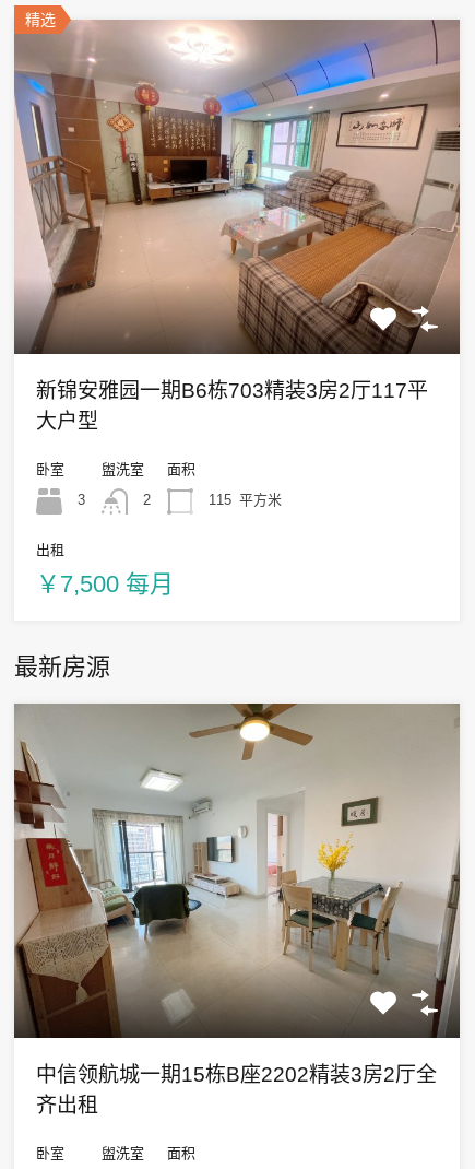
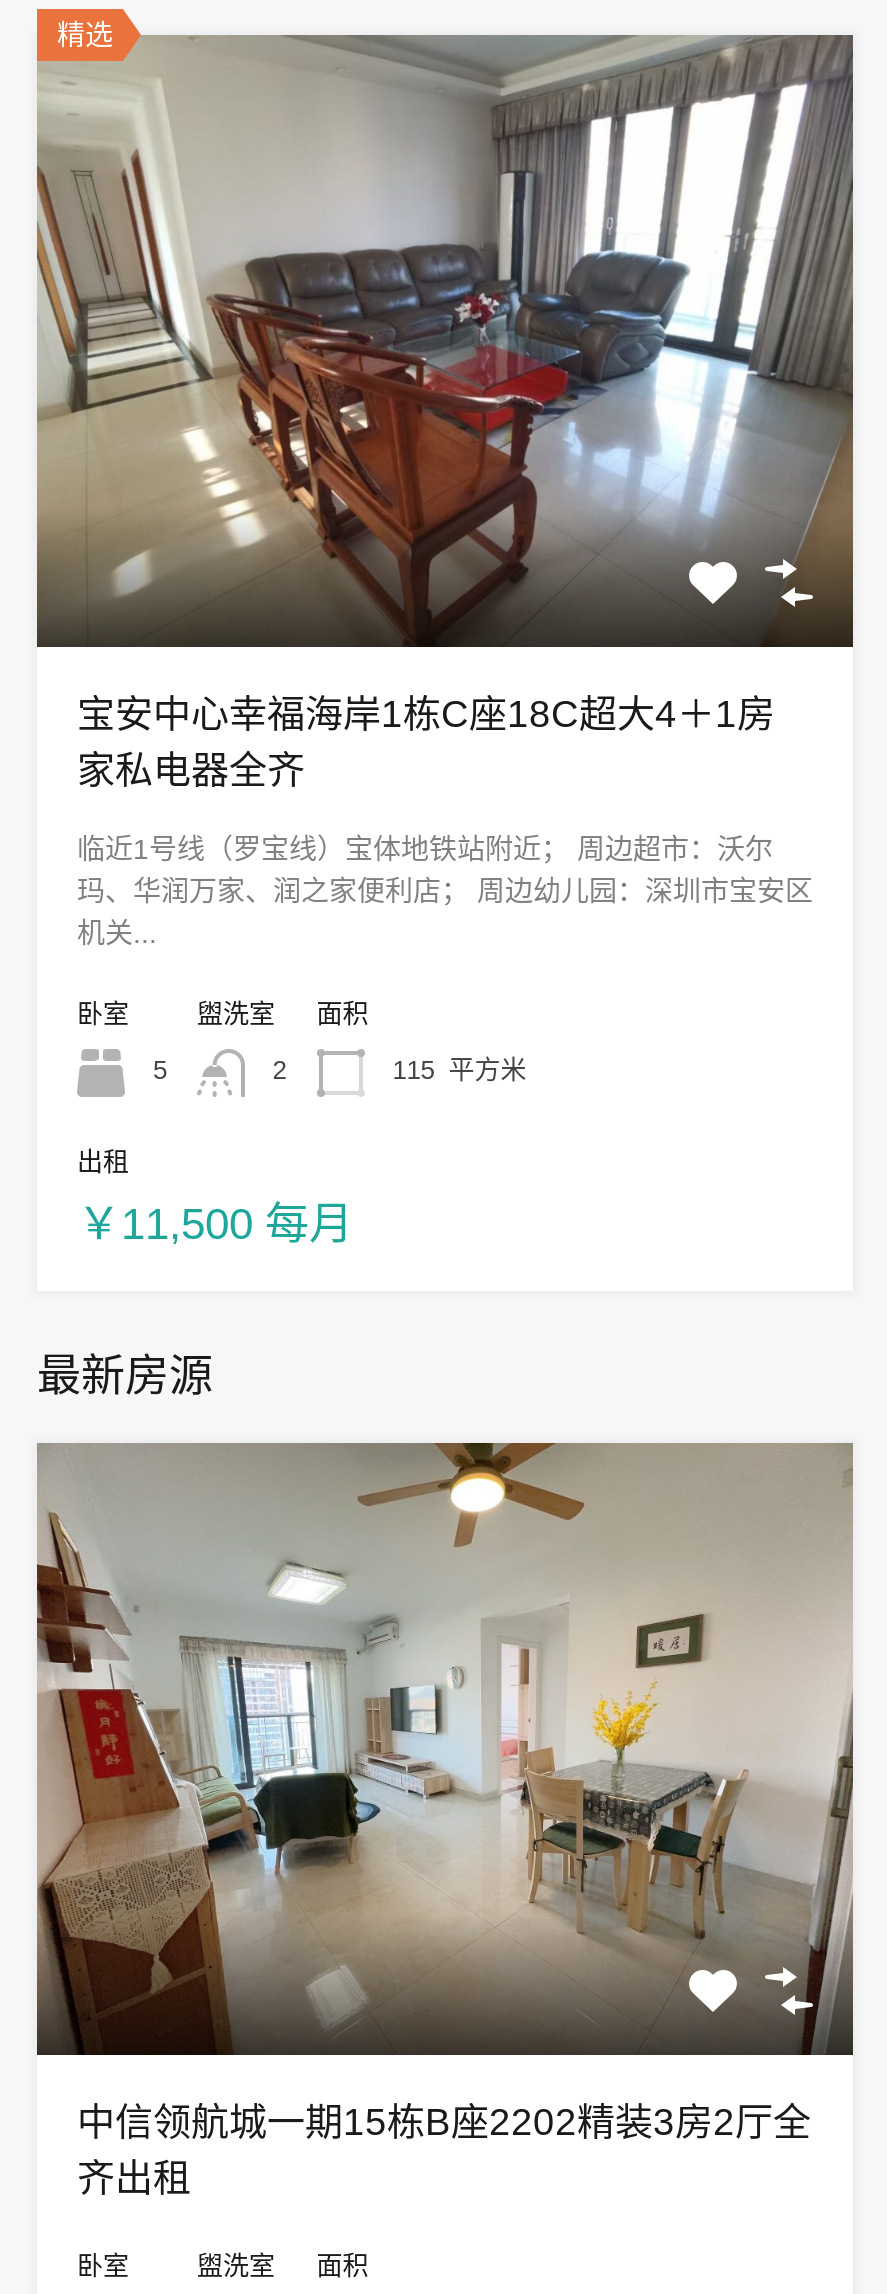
[14,20,460,432] [image] | 新锦安雅园一期B6栋703精装3房2厅117平 | 大户型 -> [35,33,853,948] [image] | 宝安中心幸福海岸1栋C座18C超大4＋1房 | 家私电器全齐 | 临近1号线（罗宝线）宝体地铁站附近； 周边超市：沃尔 | 玛、华润万家、润之家便利店； 周边幼儿园：深圳市宝安区 | 机关...
[78,492,85,509] 3 -> [153,1056,167,1086] 5
[36,570,174,597] ￥7,500 每月 -> [77,1198,353,1248] ￥11,500 每月

